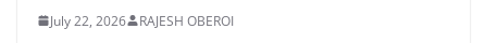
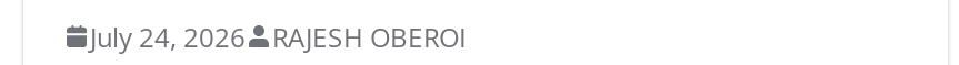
[50,11,234,30] July 22, 2026 RAJESH OBEROI -> [90,18,466,55] July 24, 2026 RAJESH OBEROI

